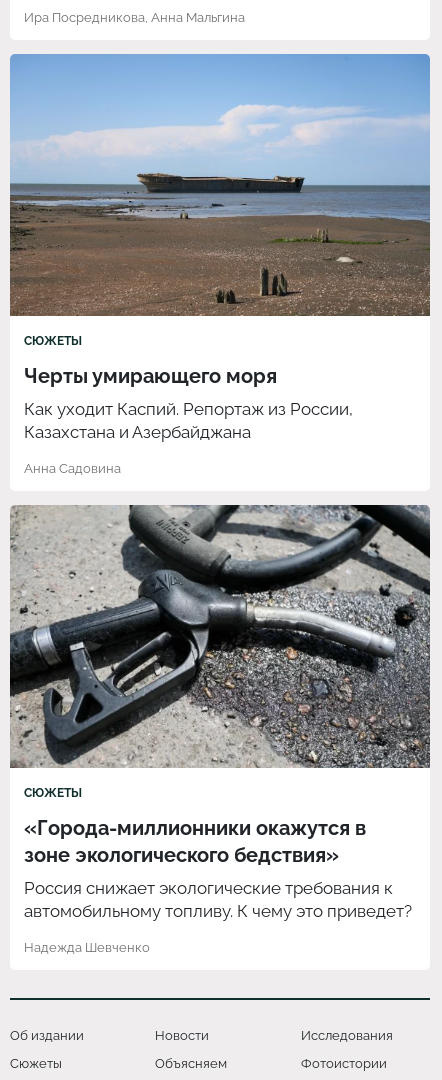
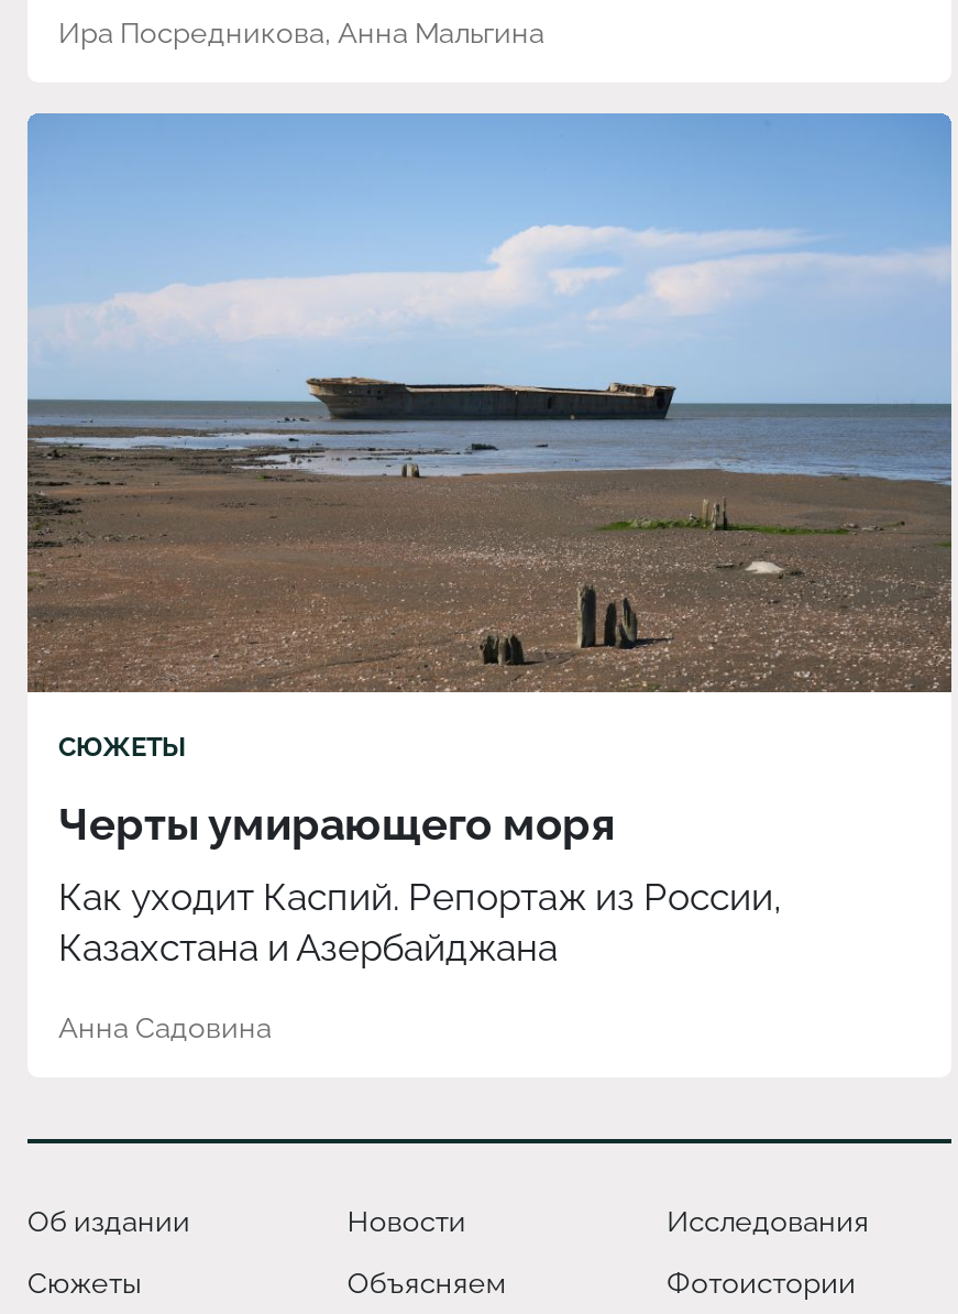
[9,504,431,955] [image] | СЮЖЕТЫ | «Города-миллионники окажутся в | зоне экологического бедствия» | Россия снижает экологические требования к | автомобильному топливу. К чему это приведет? | Надежда Шевченко -> none

